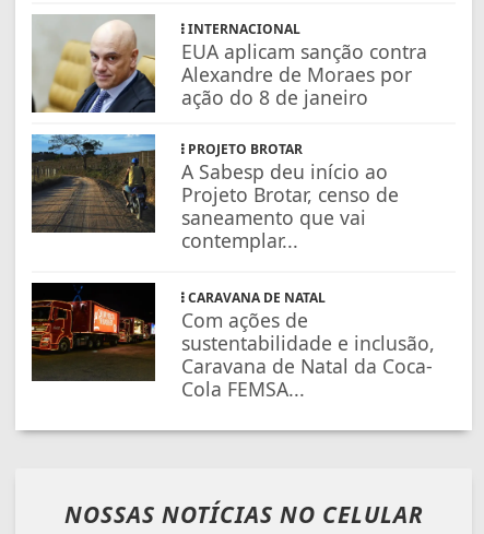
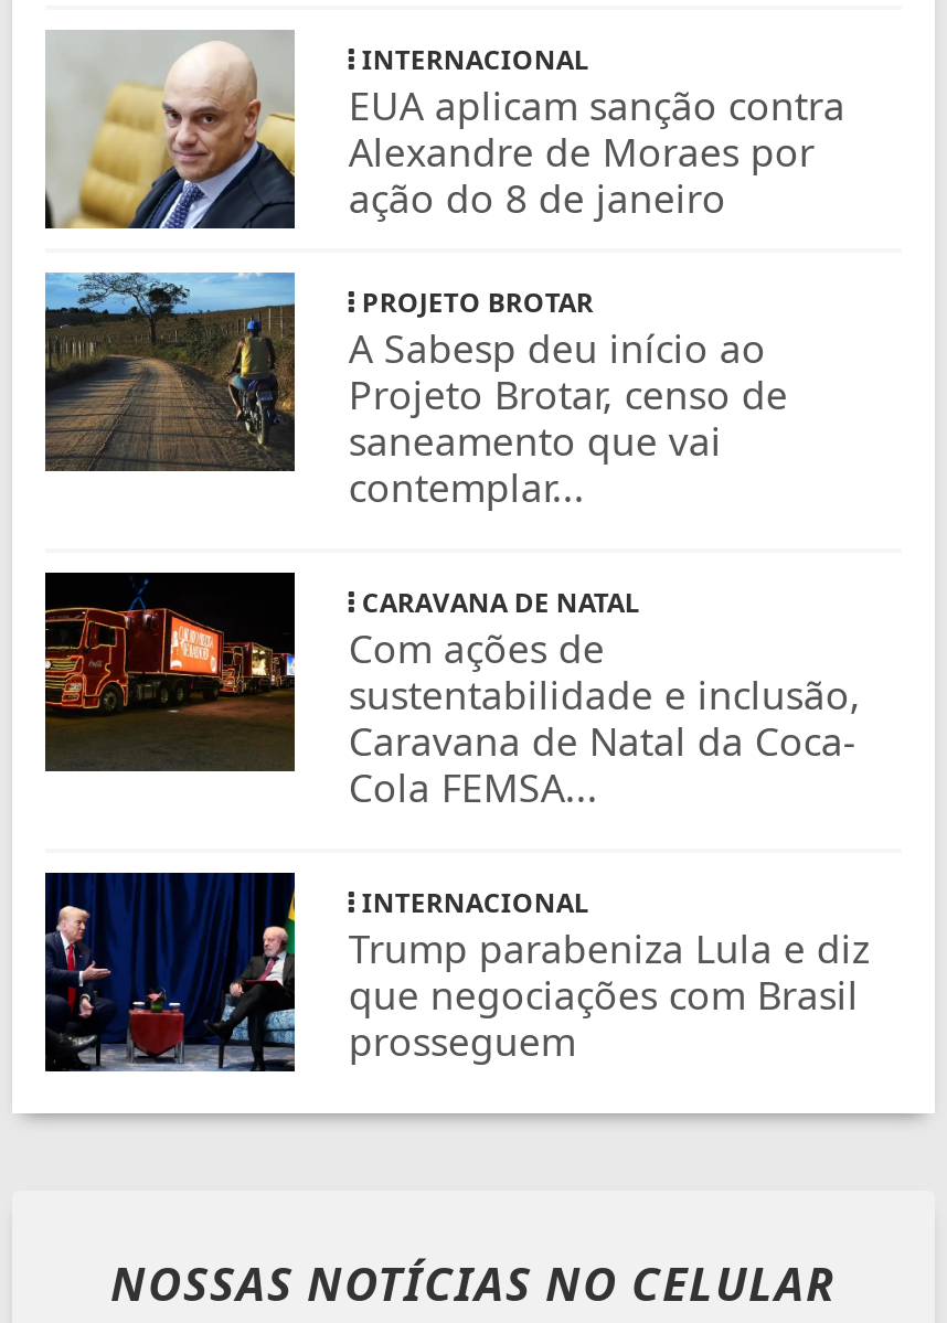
none -> [43,873,869,1074] [image] | INTERNACIONAL | Trump parabeniza Lula e diz | que negociações com Brasil | prosseguem

